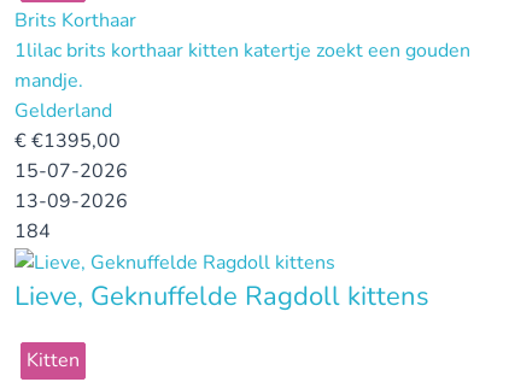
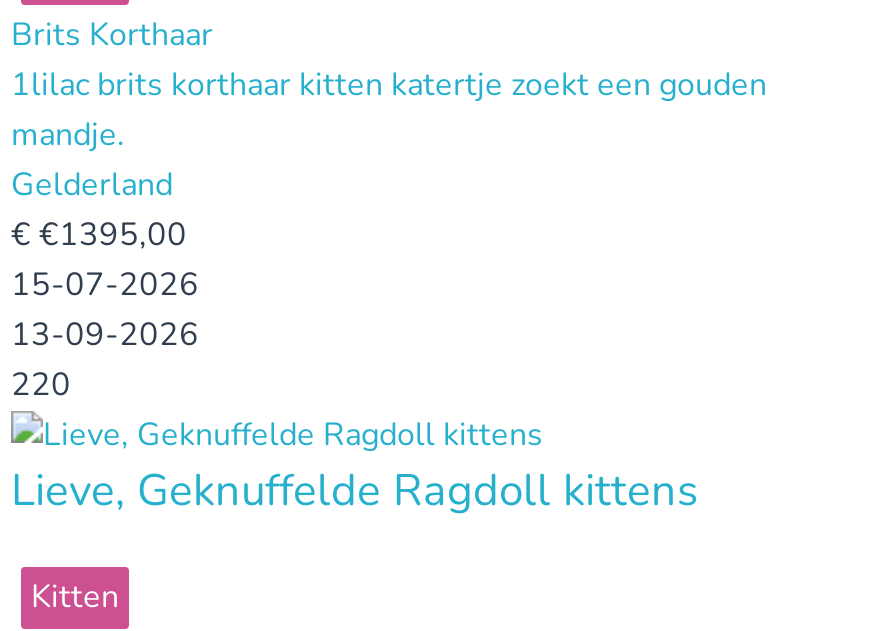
[14,218,51,245] 184 -> [11,362,71,406] 220

